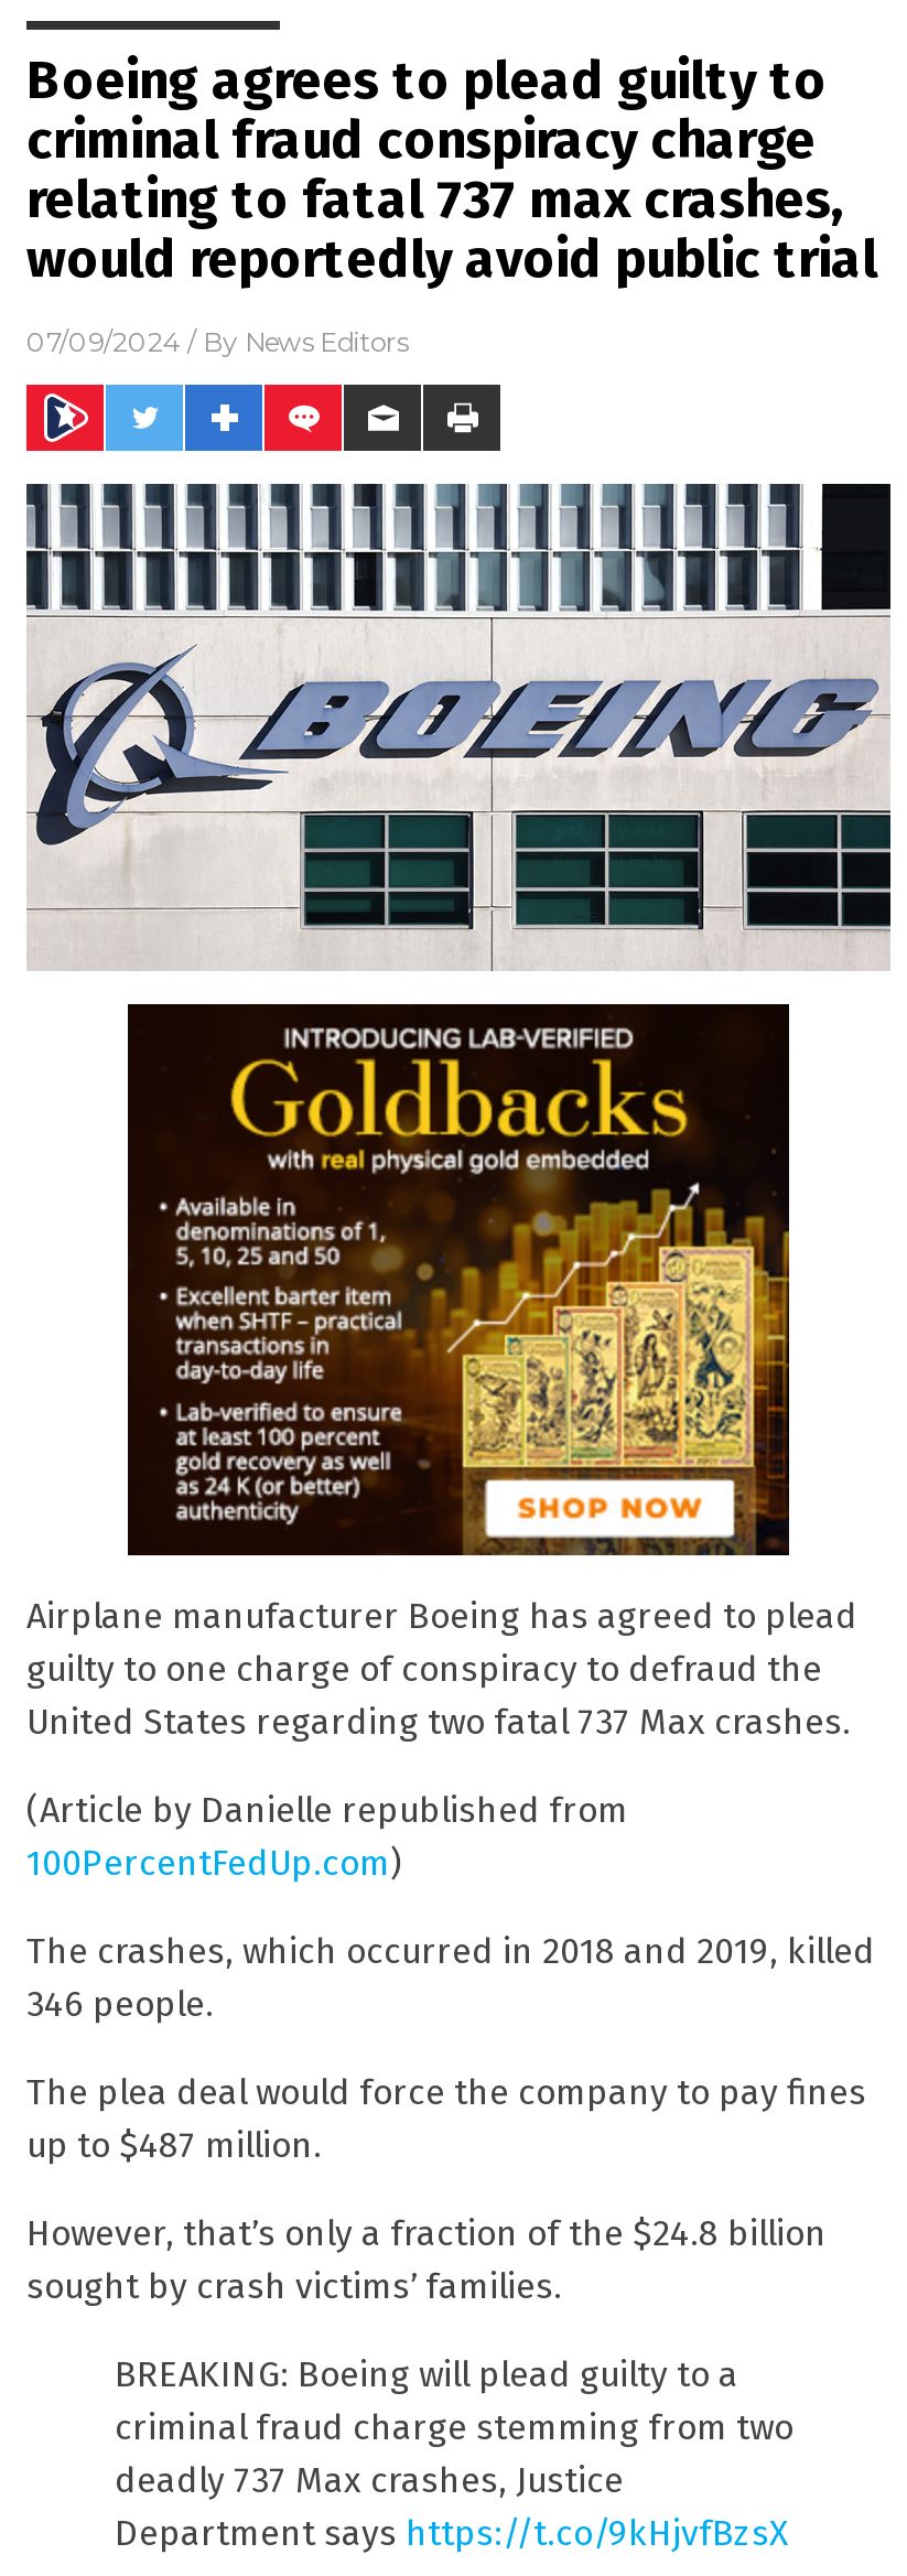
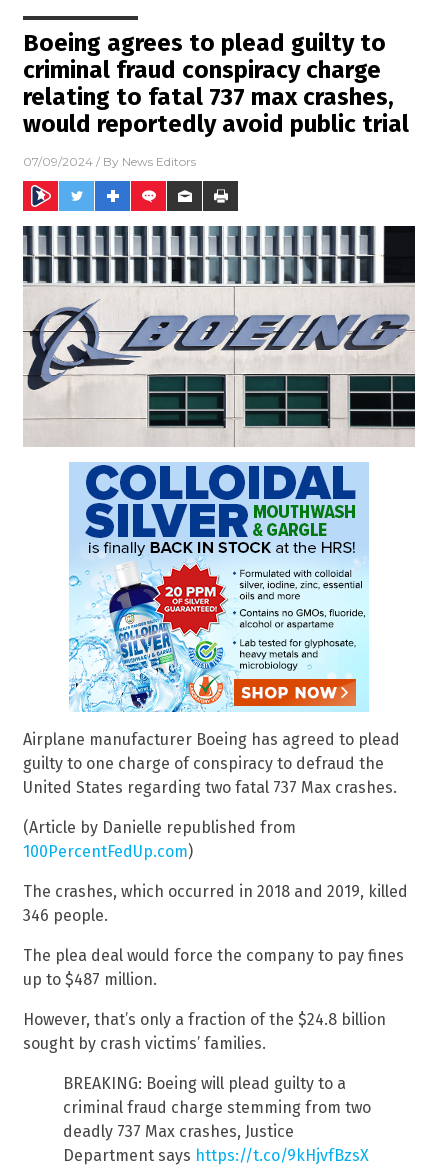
[126,1002,791,1558] [image] -> [68,462,369,713] [image]

